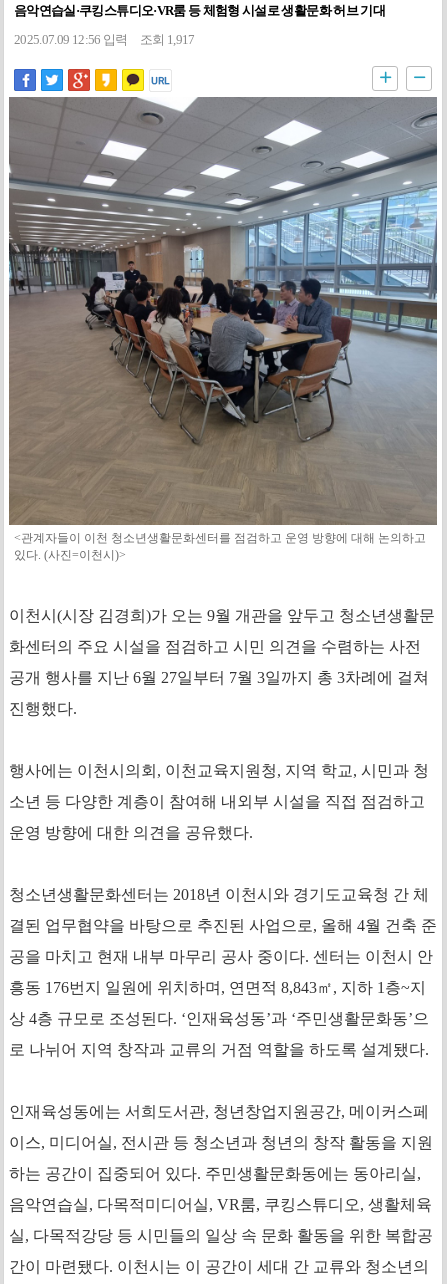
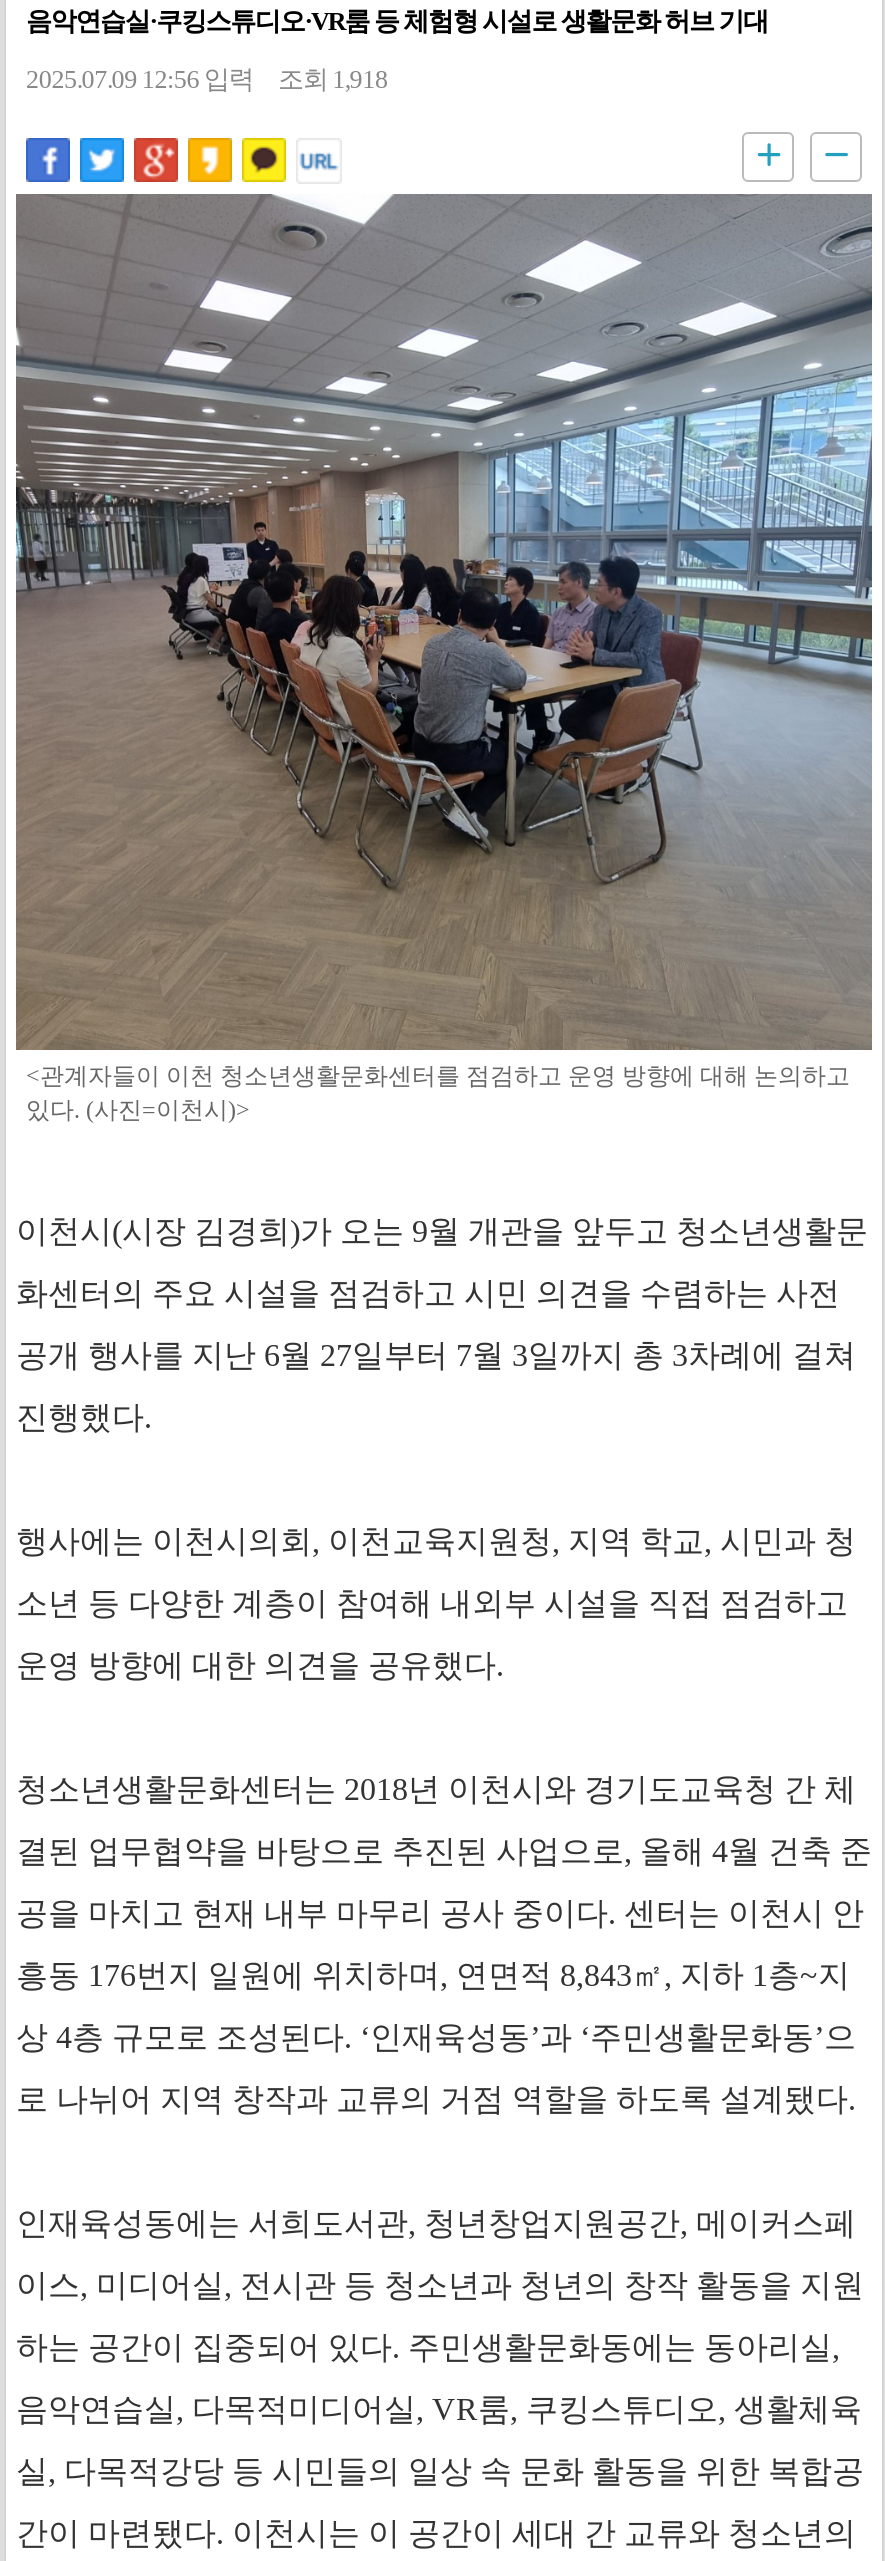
[14,32,195,47] 2025.07.09 12:56 입력 조회 1,917 -> [26,64,388,94] 2025.07.09 12:56 입력 조회 1,918

